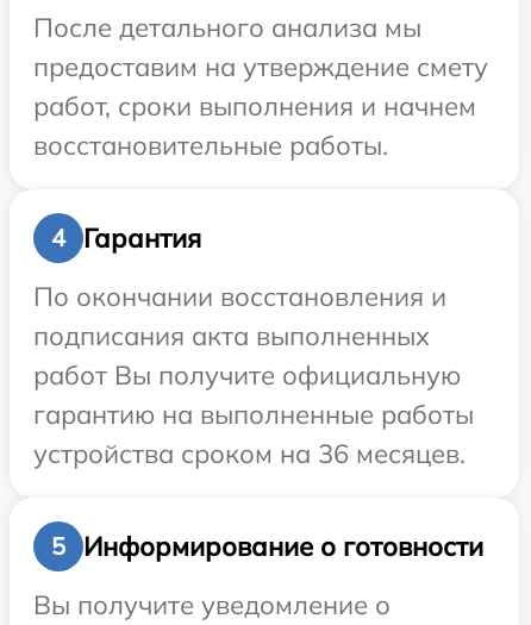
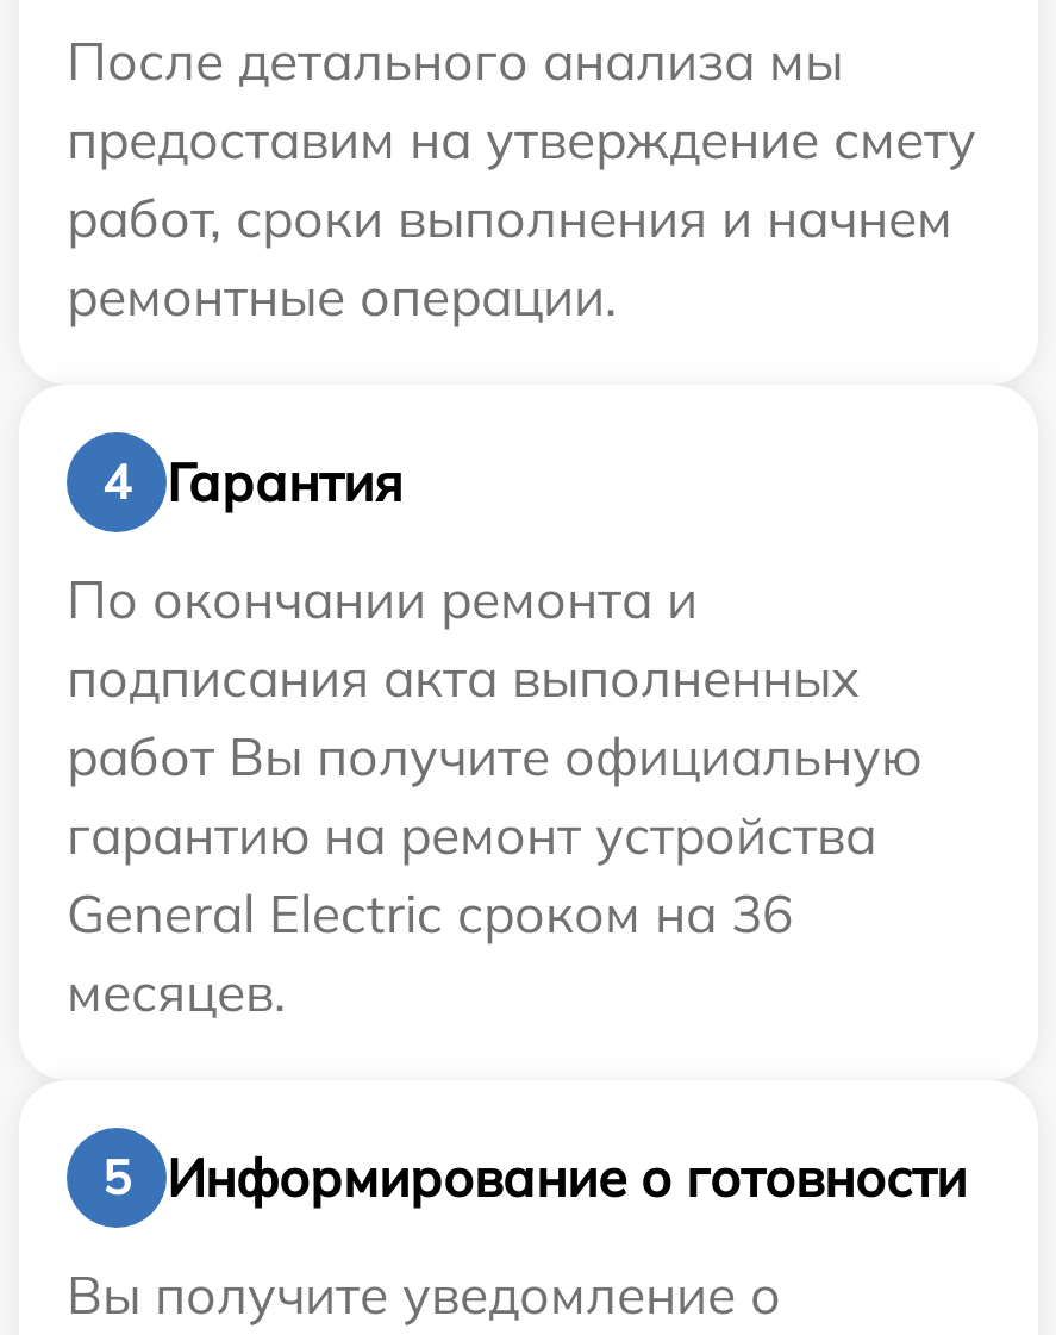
[33,129,388,162] восстановительные работы. -> [67,263,617,330] ремонтные операции.
[33,280,446,313] По окончании восстановления и -> [67,566,698,632] По окончании ремонта и
[33,398,474,470] гарантию на выполненные работы | устройства сроком на 36 месяцев. -> [67,801,876,1025] гарантию на ремонт устройства | General Electric сроком на 36 | месяцев.

